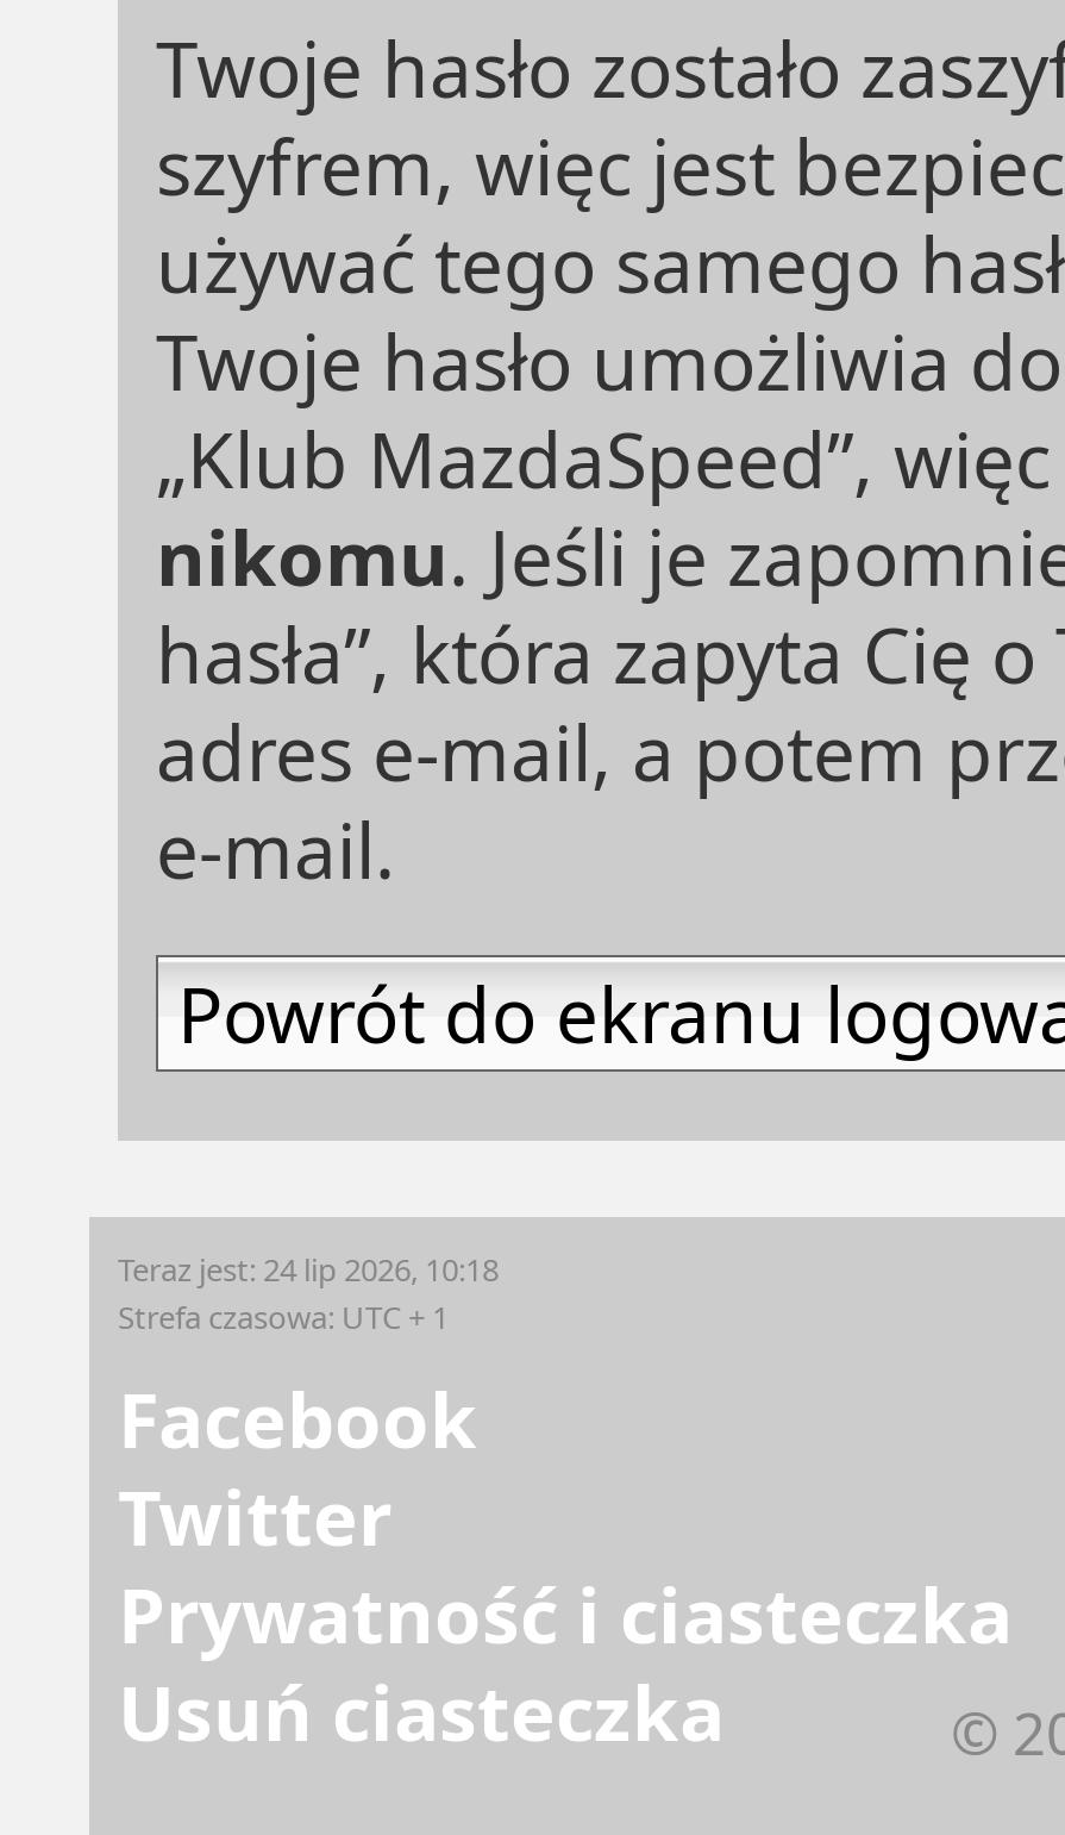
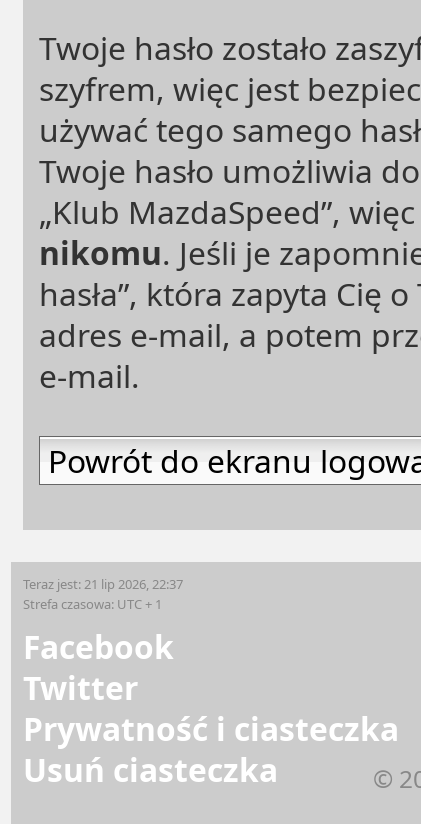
[118,1248,499,1291] Teraz jest: 24 lip 2026, 10:18 -> [23,575,183,593] Teraz jest: 21 lip 2026, 22:37

